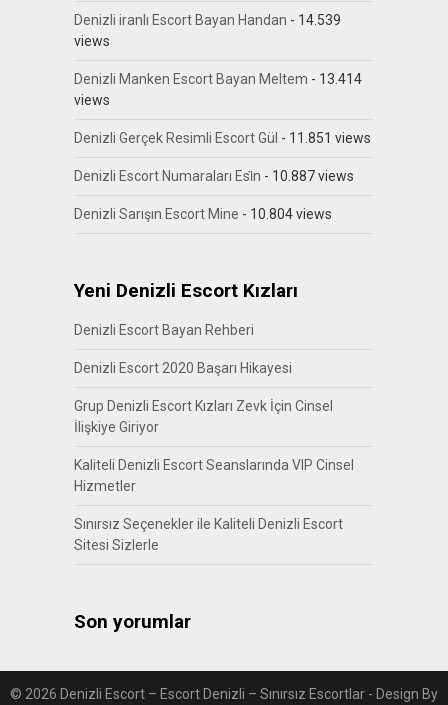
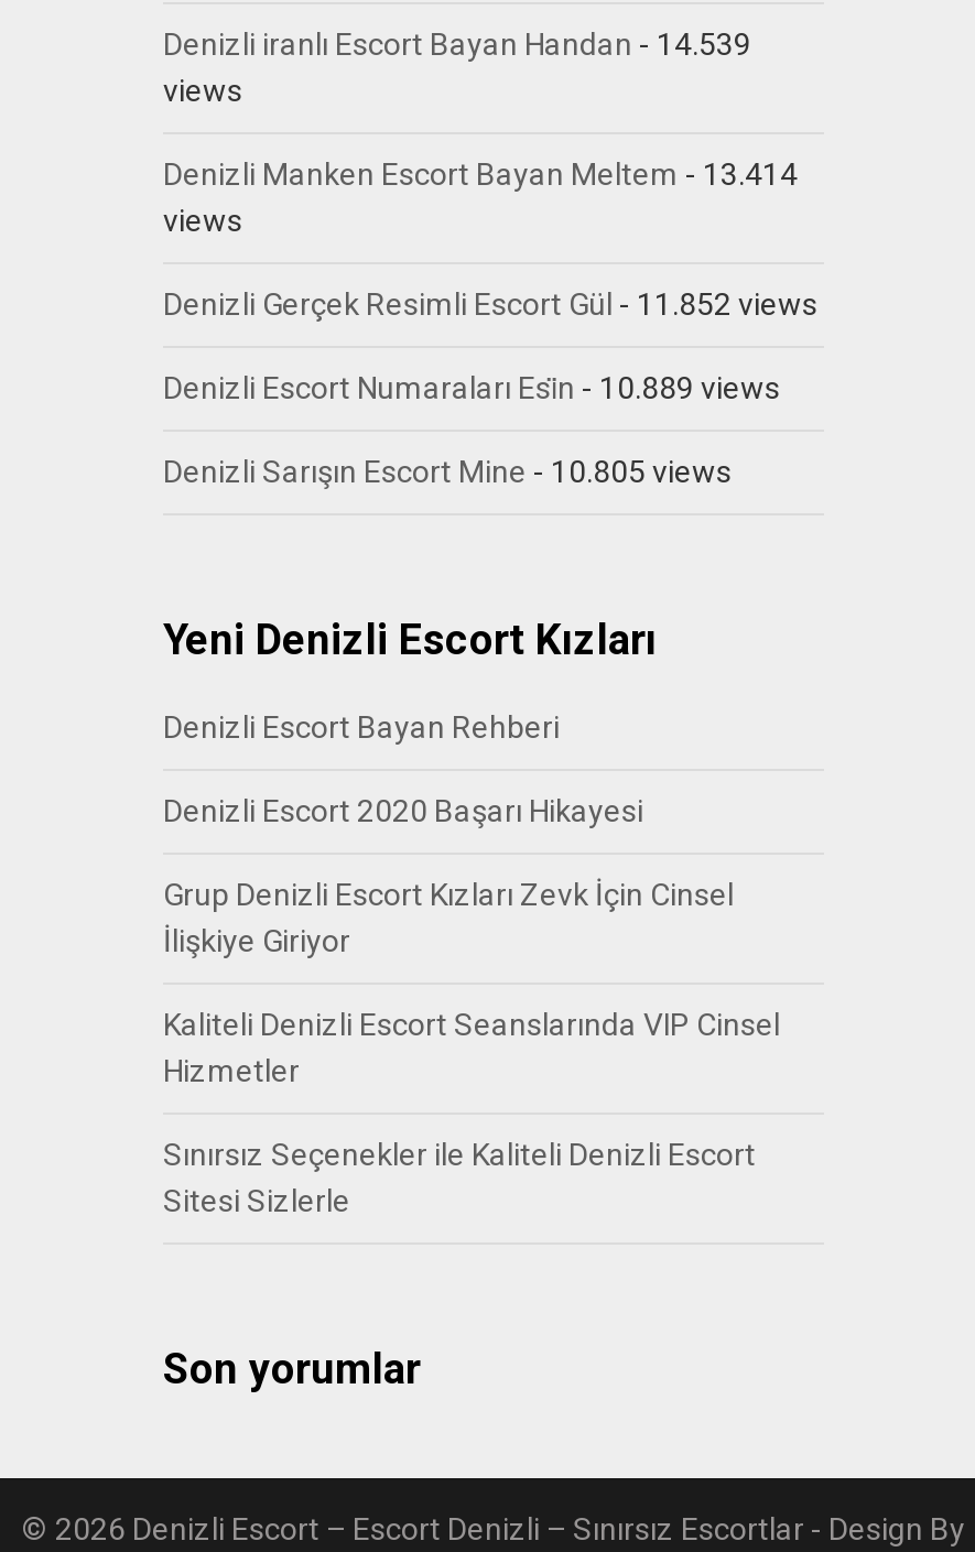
[74,130,371,146] Denizli Gerçek Resimli Escort Gül - 11.851 views -> [163,286,817,321] Denizli Gerçek Resimli Escort Gül - 11.852 views
[74,168,354,184] Denizli Escort Numaraları Esi̇n - 10.887 views -> [163,369,780,405] Denizli Escort Numaraları Esi̇n - 10.889 views
[74,206,332,222] Denizli Sarışın Escort Mine - 10.804 views -> [163,453,732,488] Denizli Sarışın Escort Mine - 10.805 views

